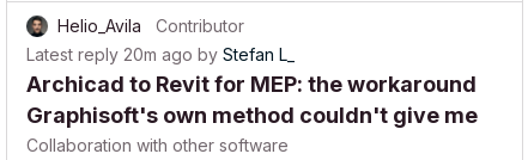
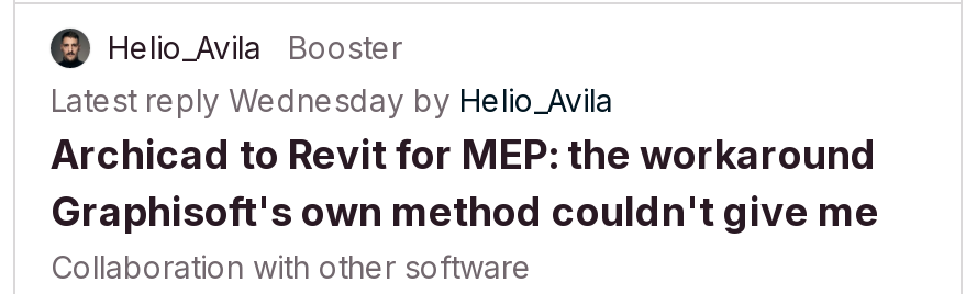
[26,15,295,64] Contributor | Latest reply 20m ago by Stefan L_ -> [51,28,613,118] Booster | Latest reply Wednesday by Helio_Avila

